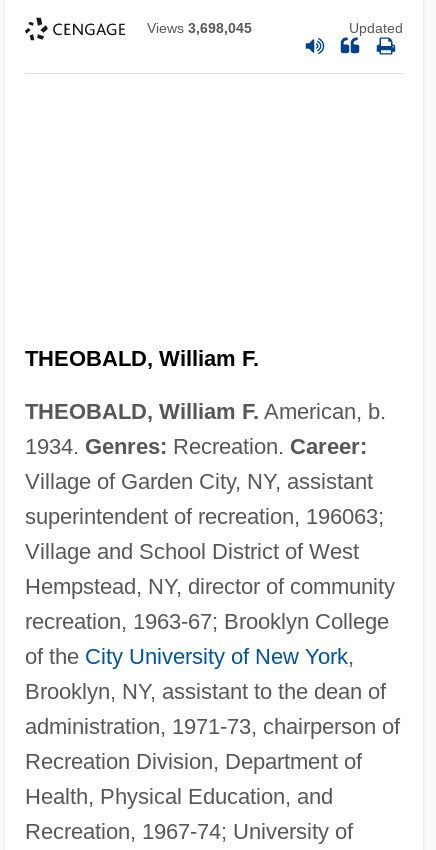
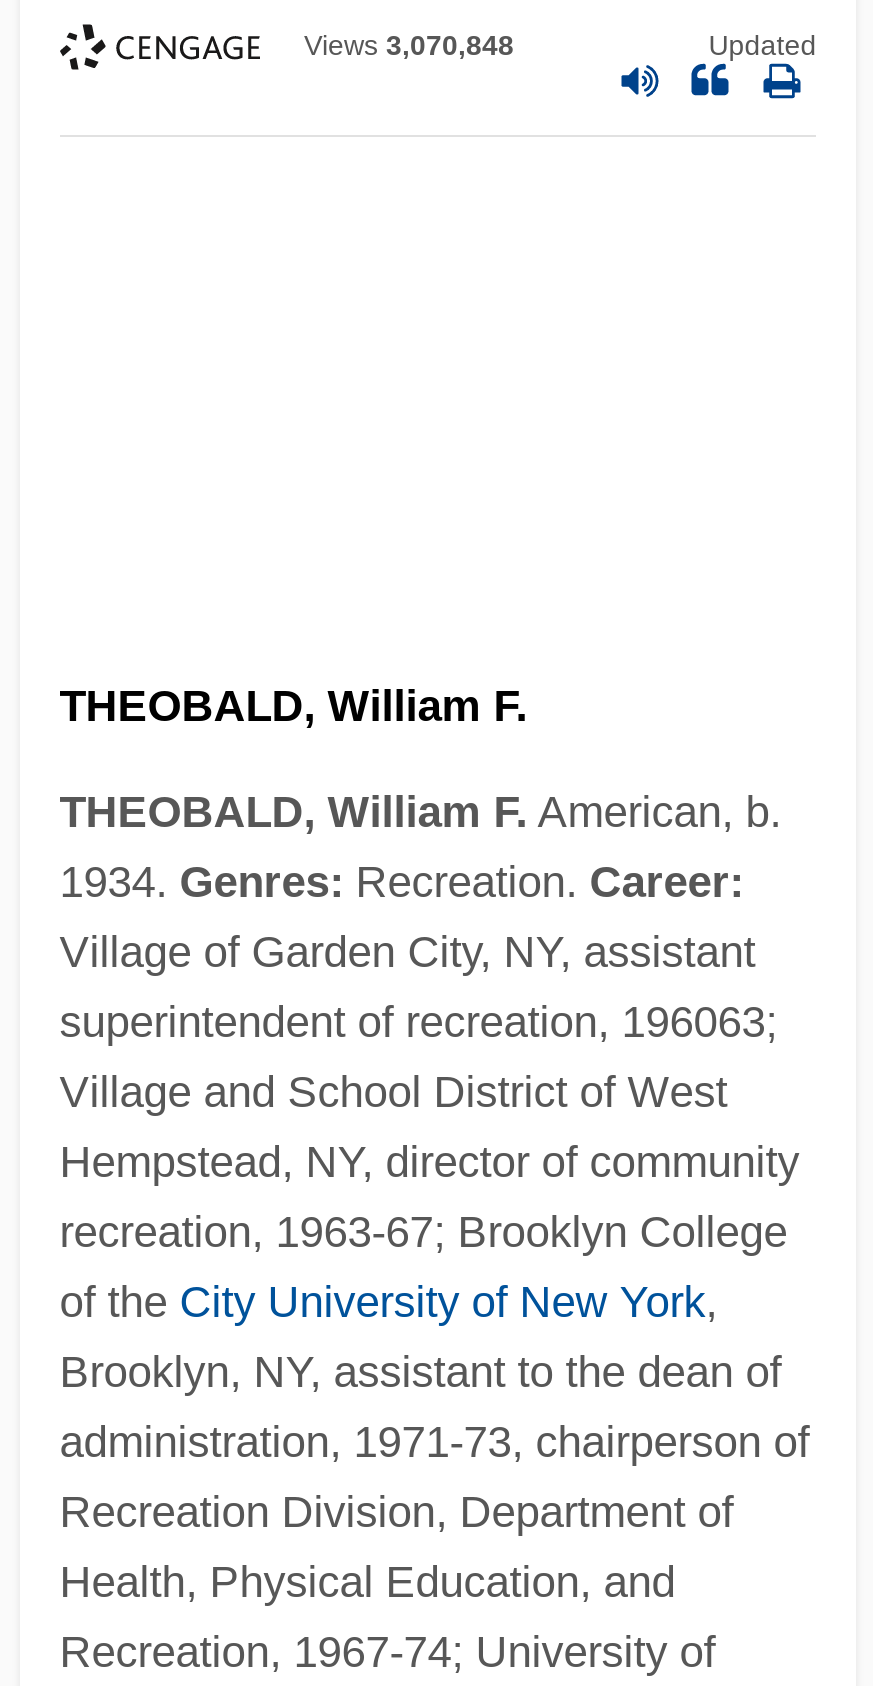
[147,20,252,36] Views 3,698,045 -> [304,30,514,62] Views 3,070,848

